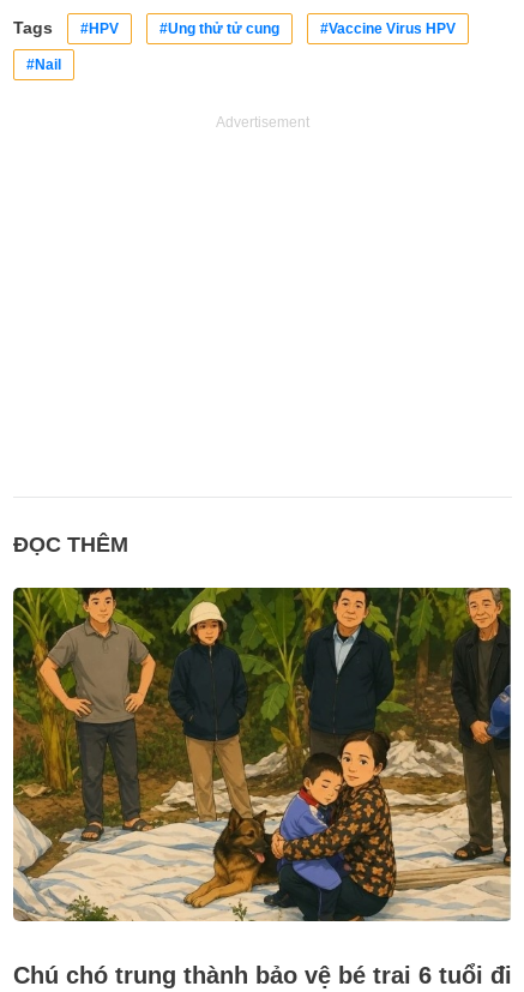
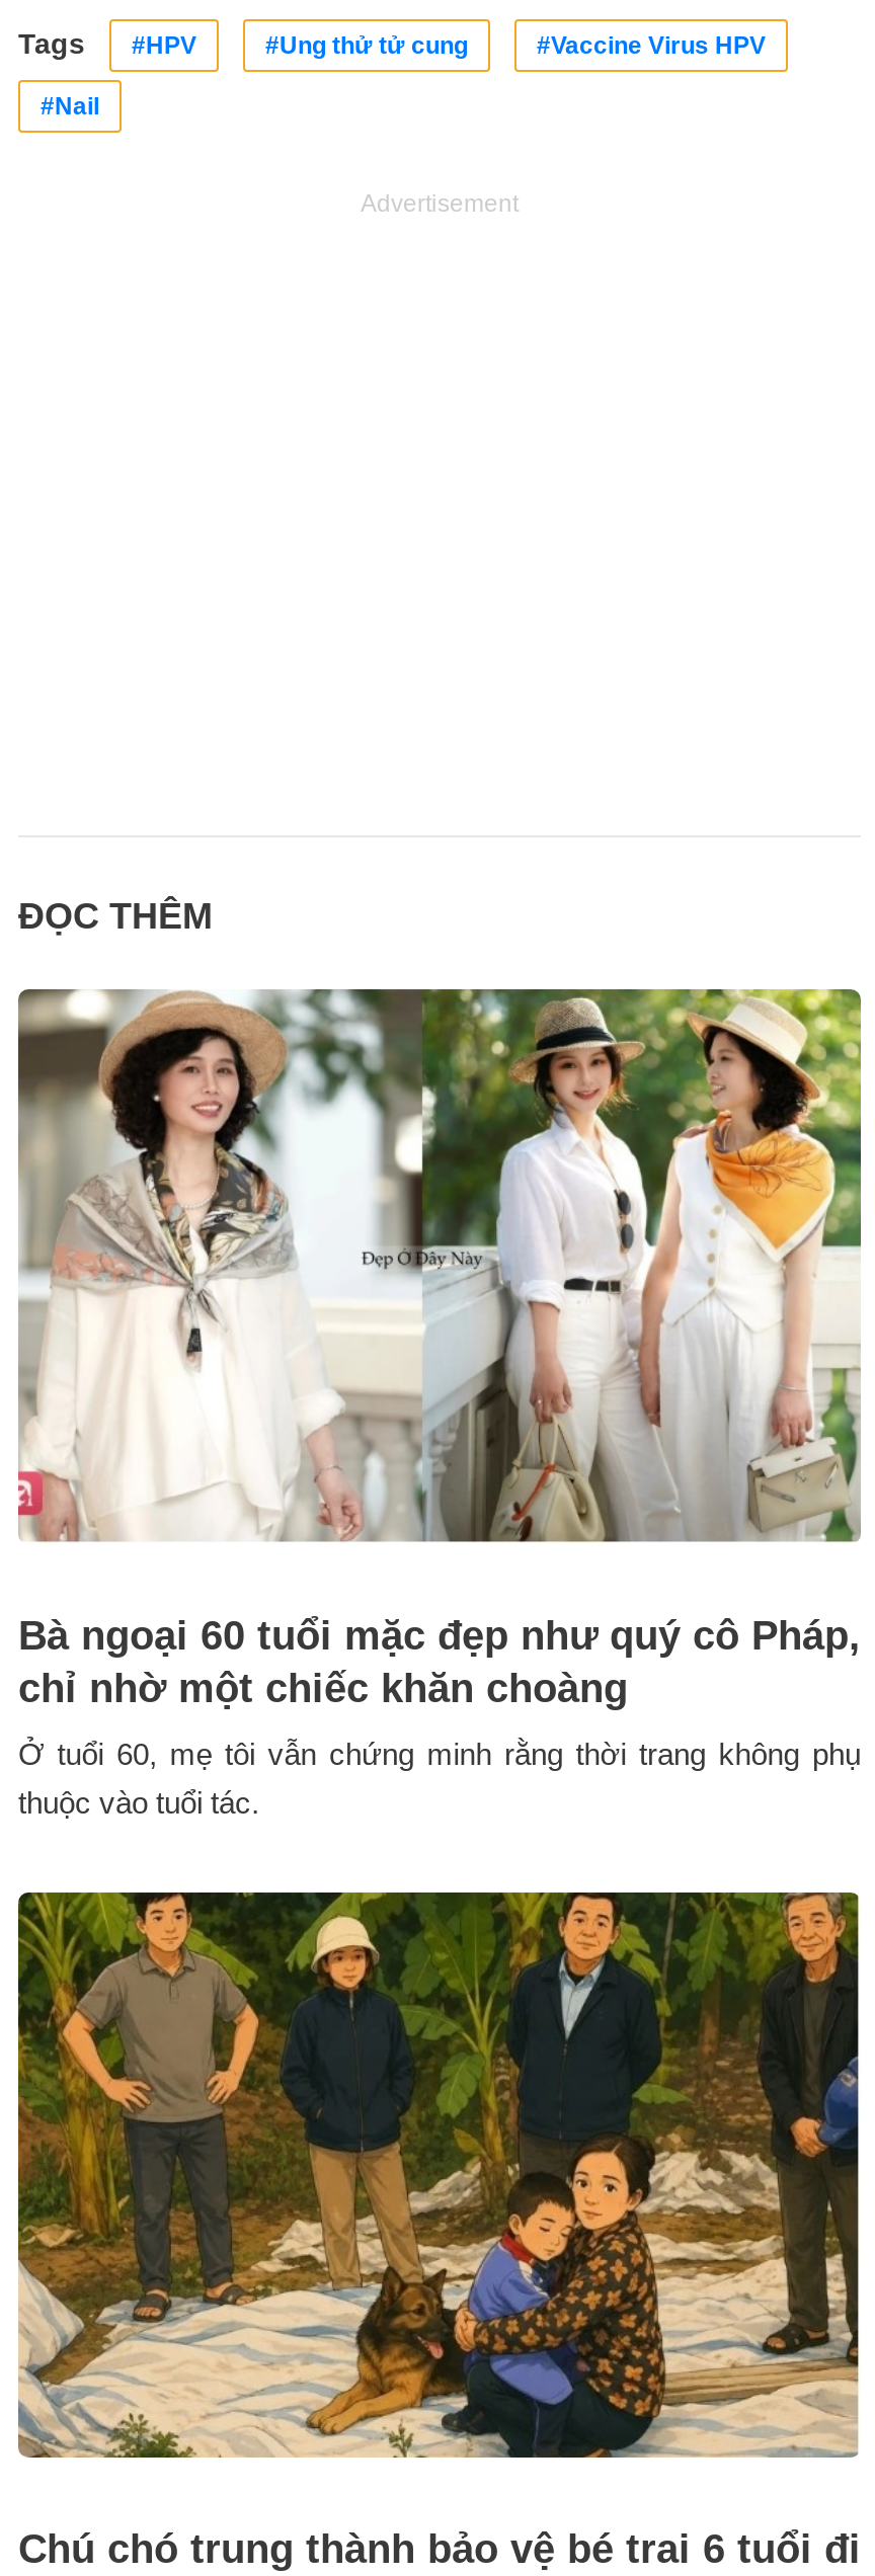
none -> [18,987,863,1820] [image] | Bà ngoại 60 tuổi mặc đẹp như quý cô Pháp, | chỉ nhờ một chiếc khăn choàng | Ở tuổi 60, mẹ tôi vẫn chứng minh rằng thời trang không phụ | thuộc vào tuổi tác.

